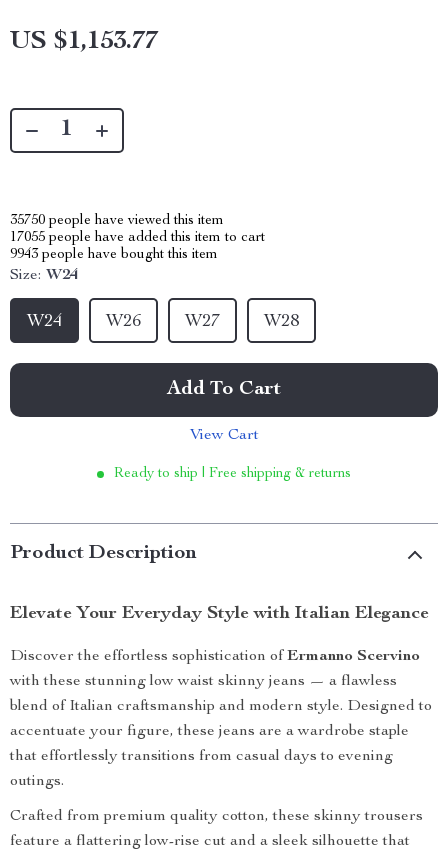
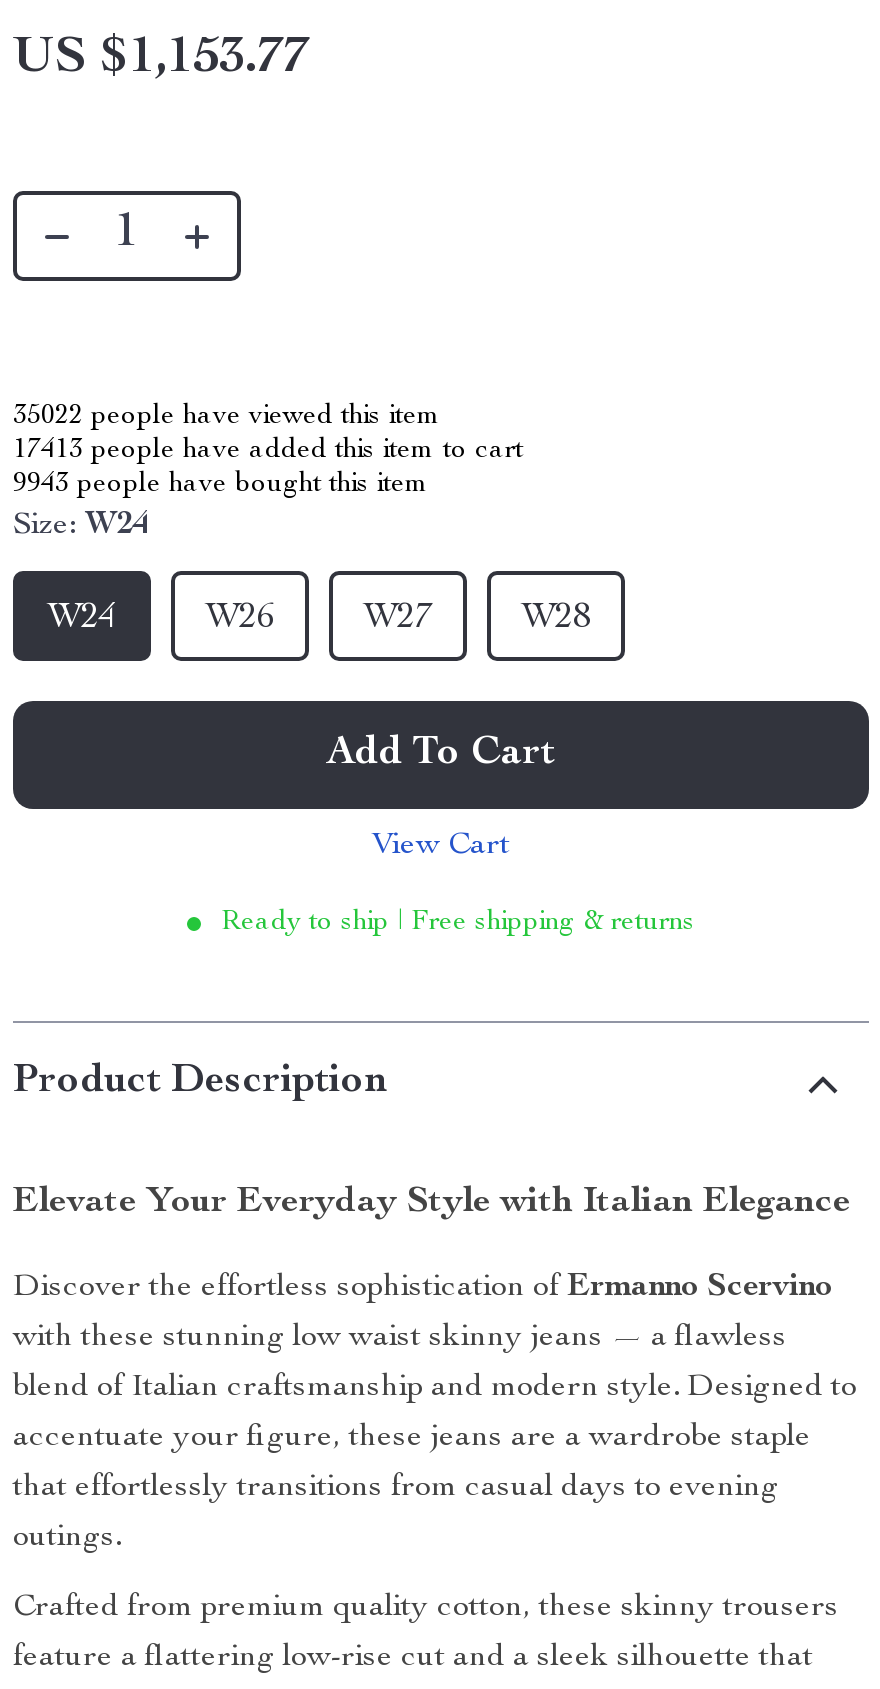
[10,214,224,228] 35750 people have viewed this item -> [13,403,441,431] 35022 people have viewed this item
[10,231,265,245] 17055 people have added this item to cart -> [13,437,523,465] 17413 people have added this item to cart

